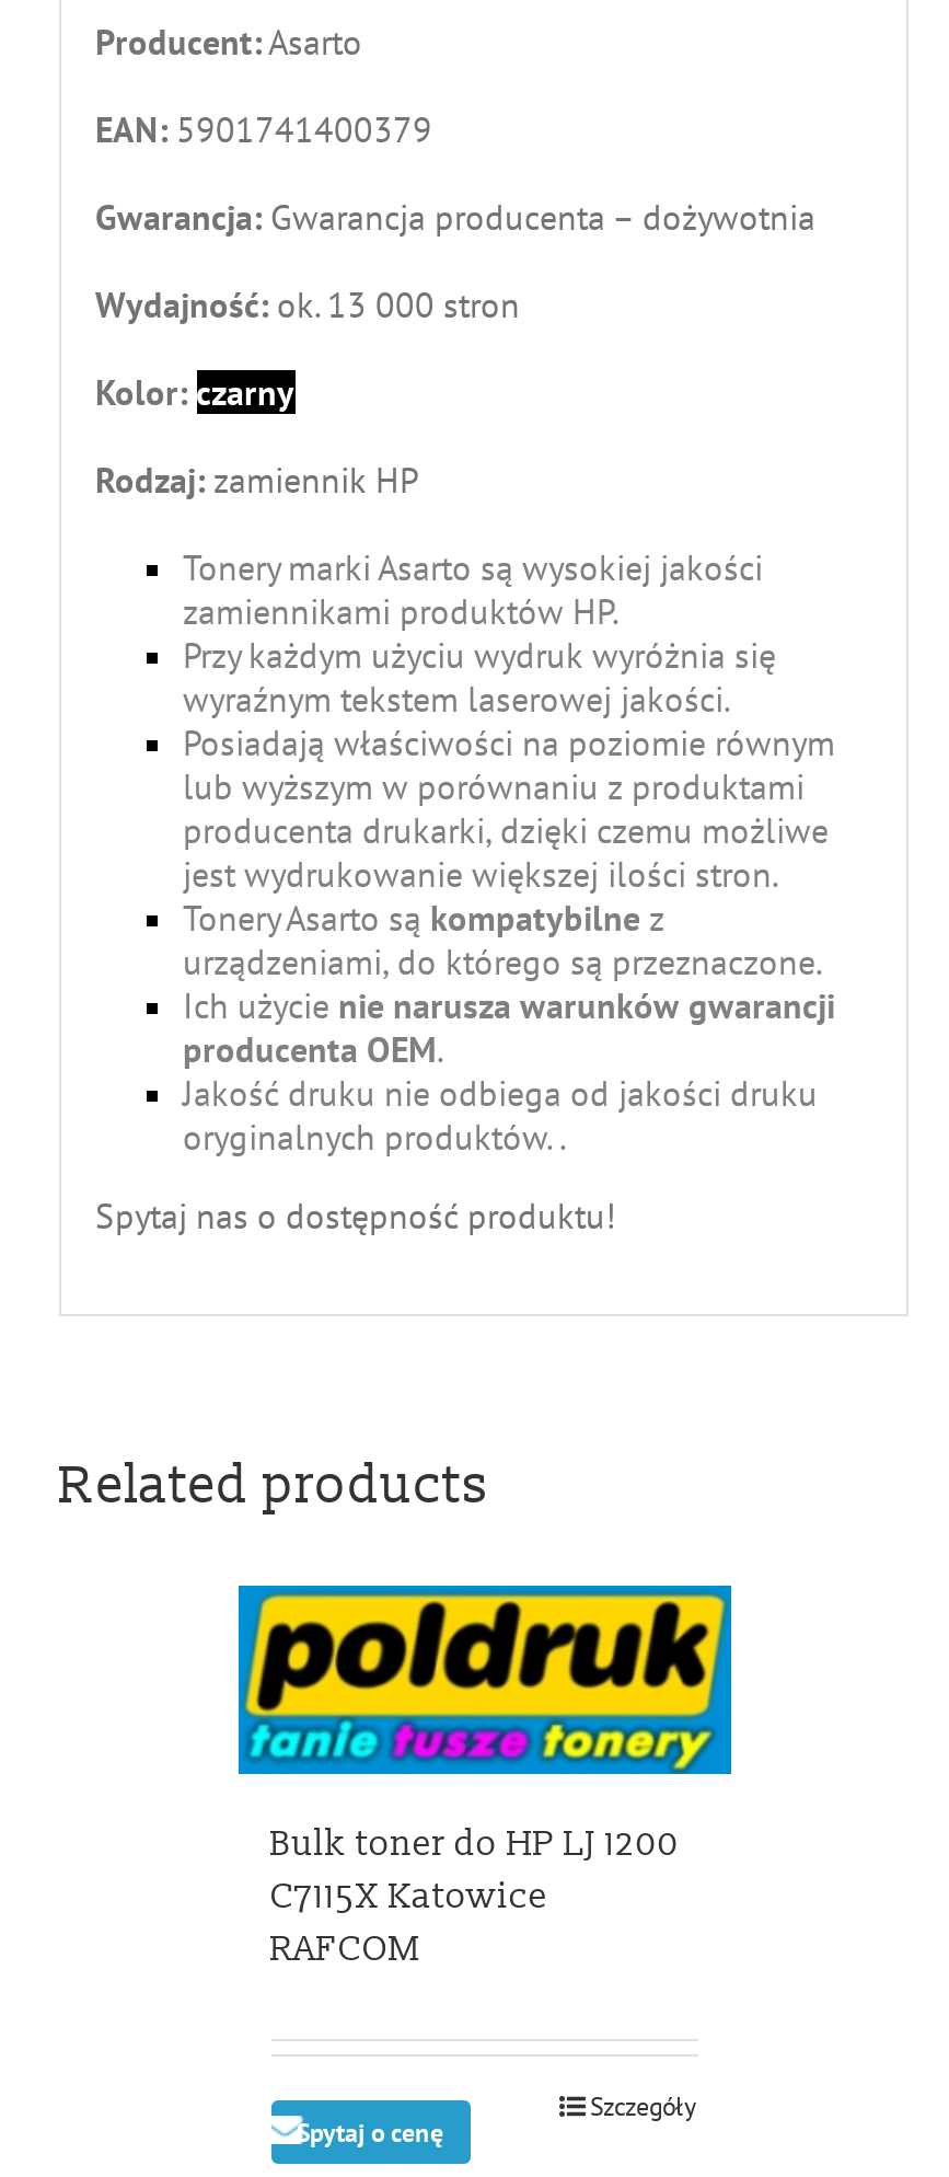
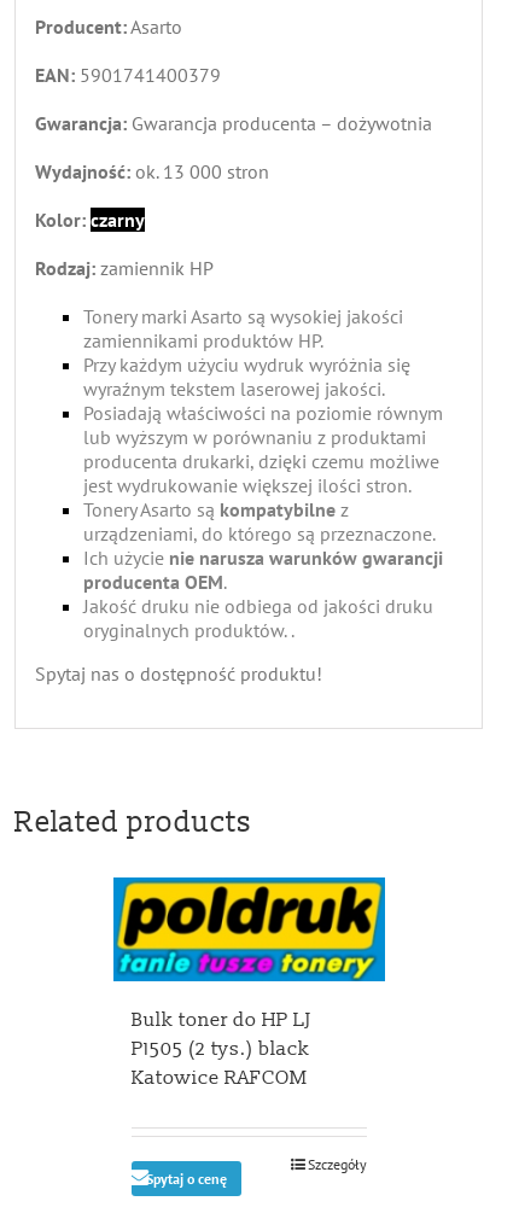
[270,1822,680,1971] Bulk toner do HP LJ 1200 | C7115X Katowice | RAFCOM -> [131,1008,311,1090] Bulk toner do HP LJ | P1505 (2 tys.) black | Katowice RAFCOM

